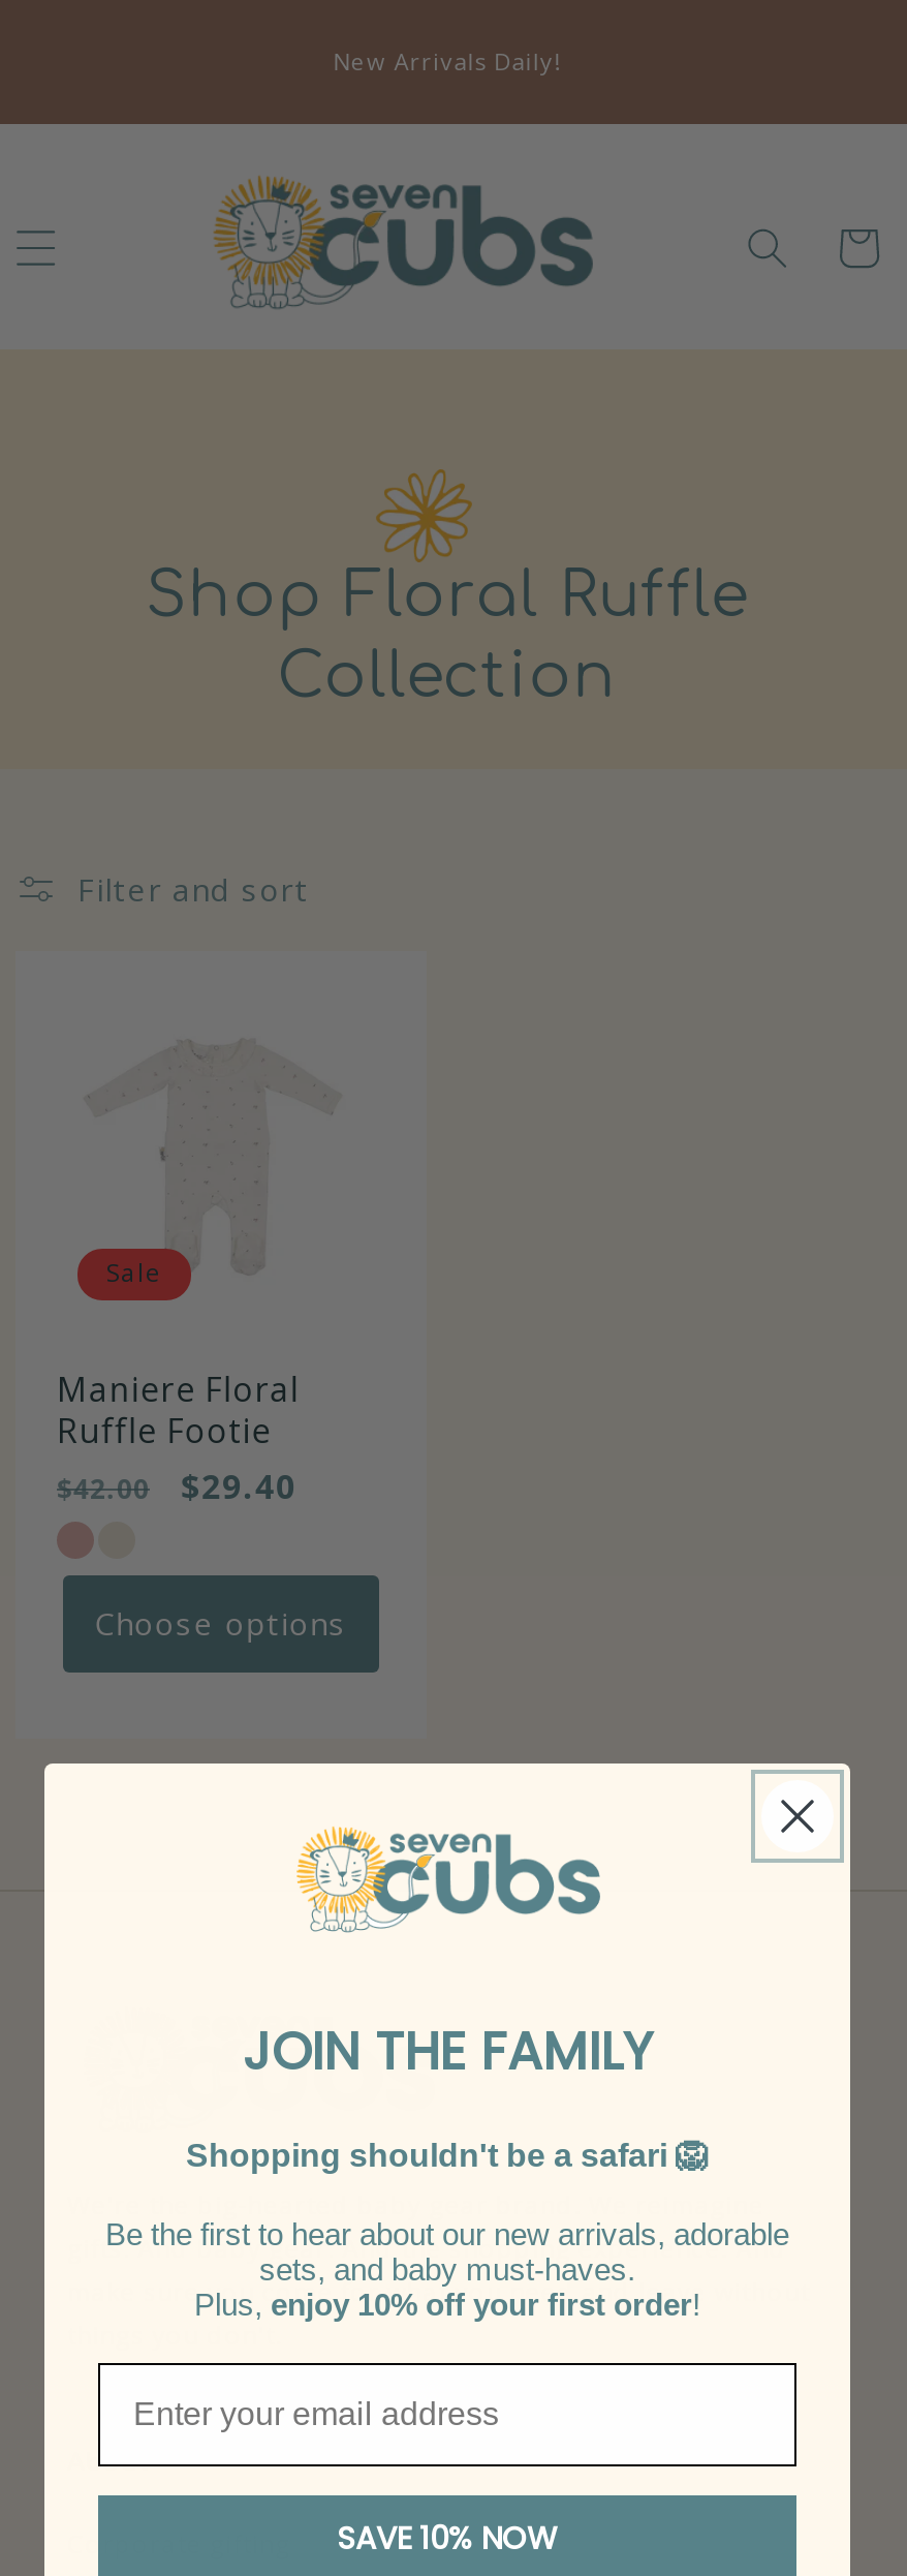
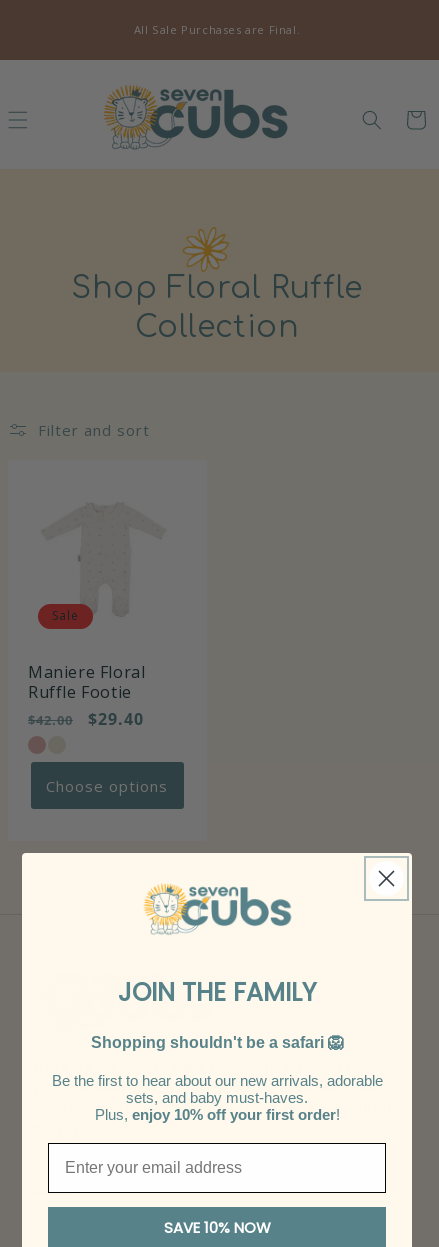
[333,45,561,76] New Arrivals Daily! -> [134,22,300,37] All Sale Purchases are Final.

